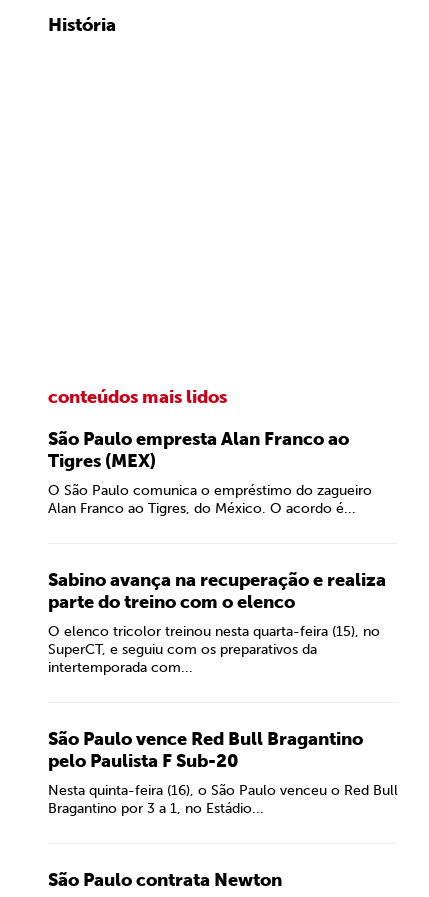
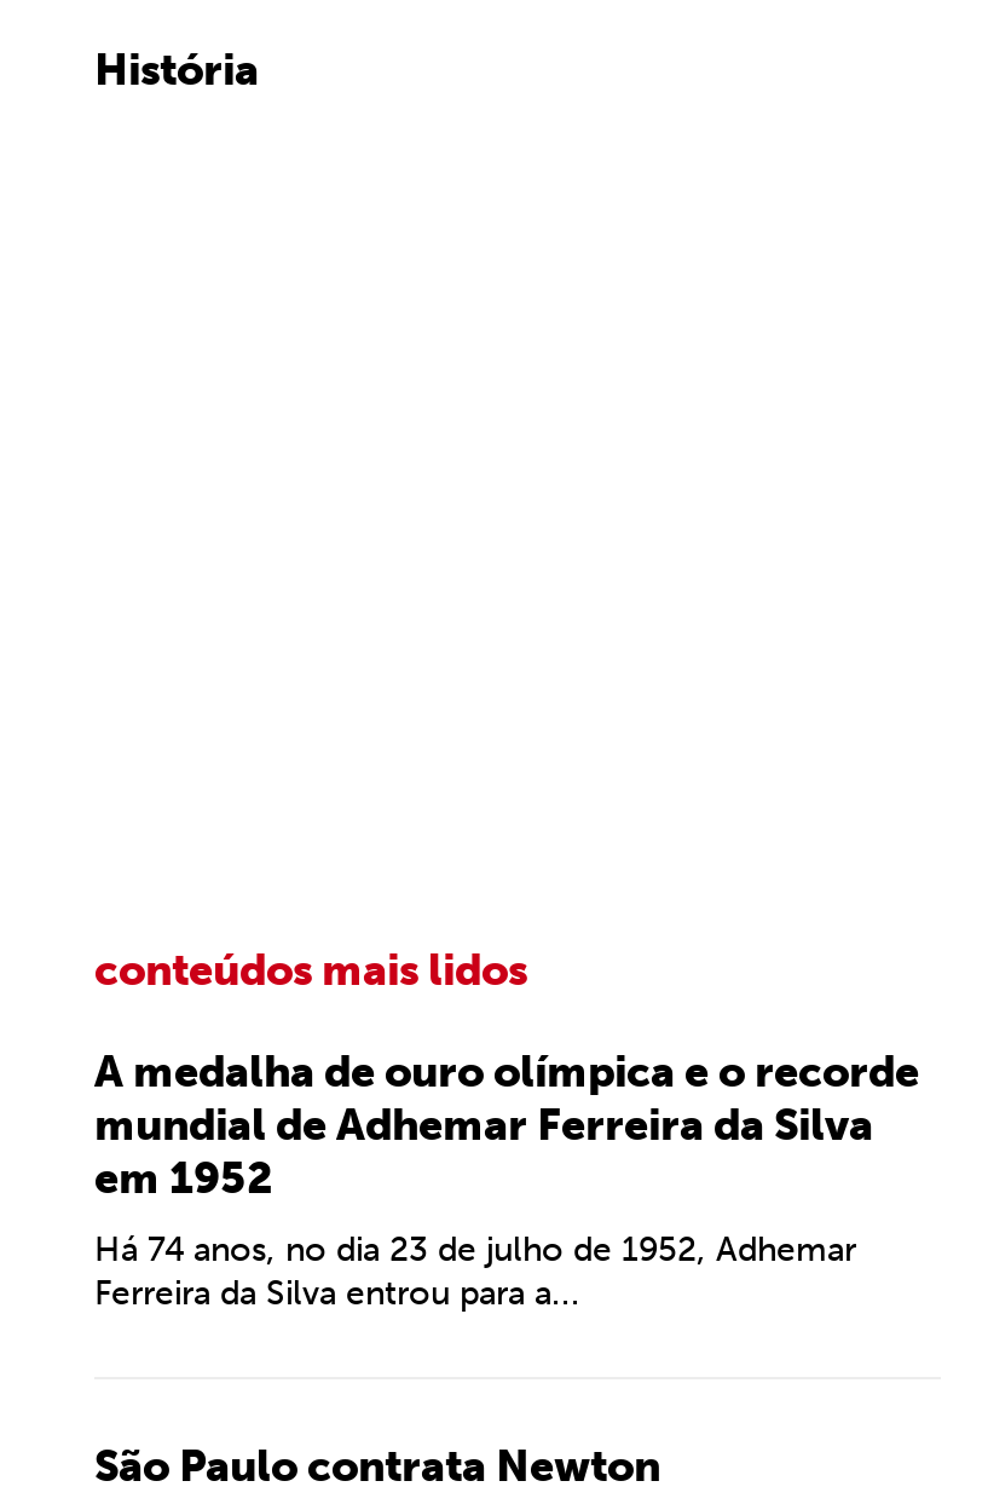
[48,428,398,817] São Paulo empresta Alan Franco ao | Tigres (MEX) | O São Paulo comunica o empréstimo do zagueiro | Alan Franco ao Tigres, do México. O acordo é... | Sabino avança na recuperação e realiza | parte do treino com o elenco | O elenco tricolor treinou nesta quarta-feira (15), no | SuperCT, e seguiu com os preparativos da | intertemporada com... | São Paulo vence Red Bull Bragantino | pelo Paulista F Sub-20 | Nesta quinta-feira (16), o São Paulo venceu o Red Bull | Bragantino por 3 a 1, no Estádio... -> [94,1045,919,1314] A medalha de ouro olímpica e o recorde | mundial de Adhemar Ferreira da Silva | em 1952 | Há 74 anos, no dia 23 de julho de 1952, Adhemar | Ferreira da Silva entrou para a...

